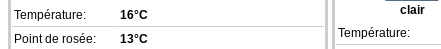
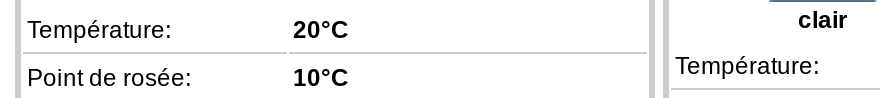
[120,8,148,22] 16°C -> [293,16,349,44] 20°C
[120,32,148,46] 13°C -> [293,64,349,92] 10°C

